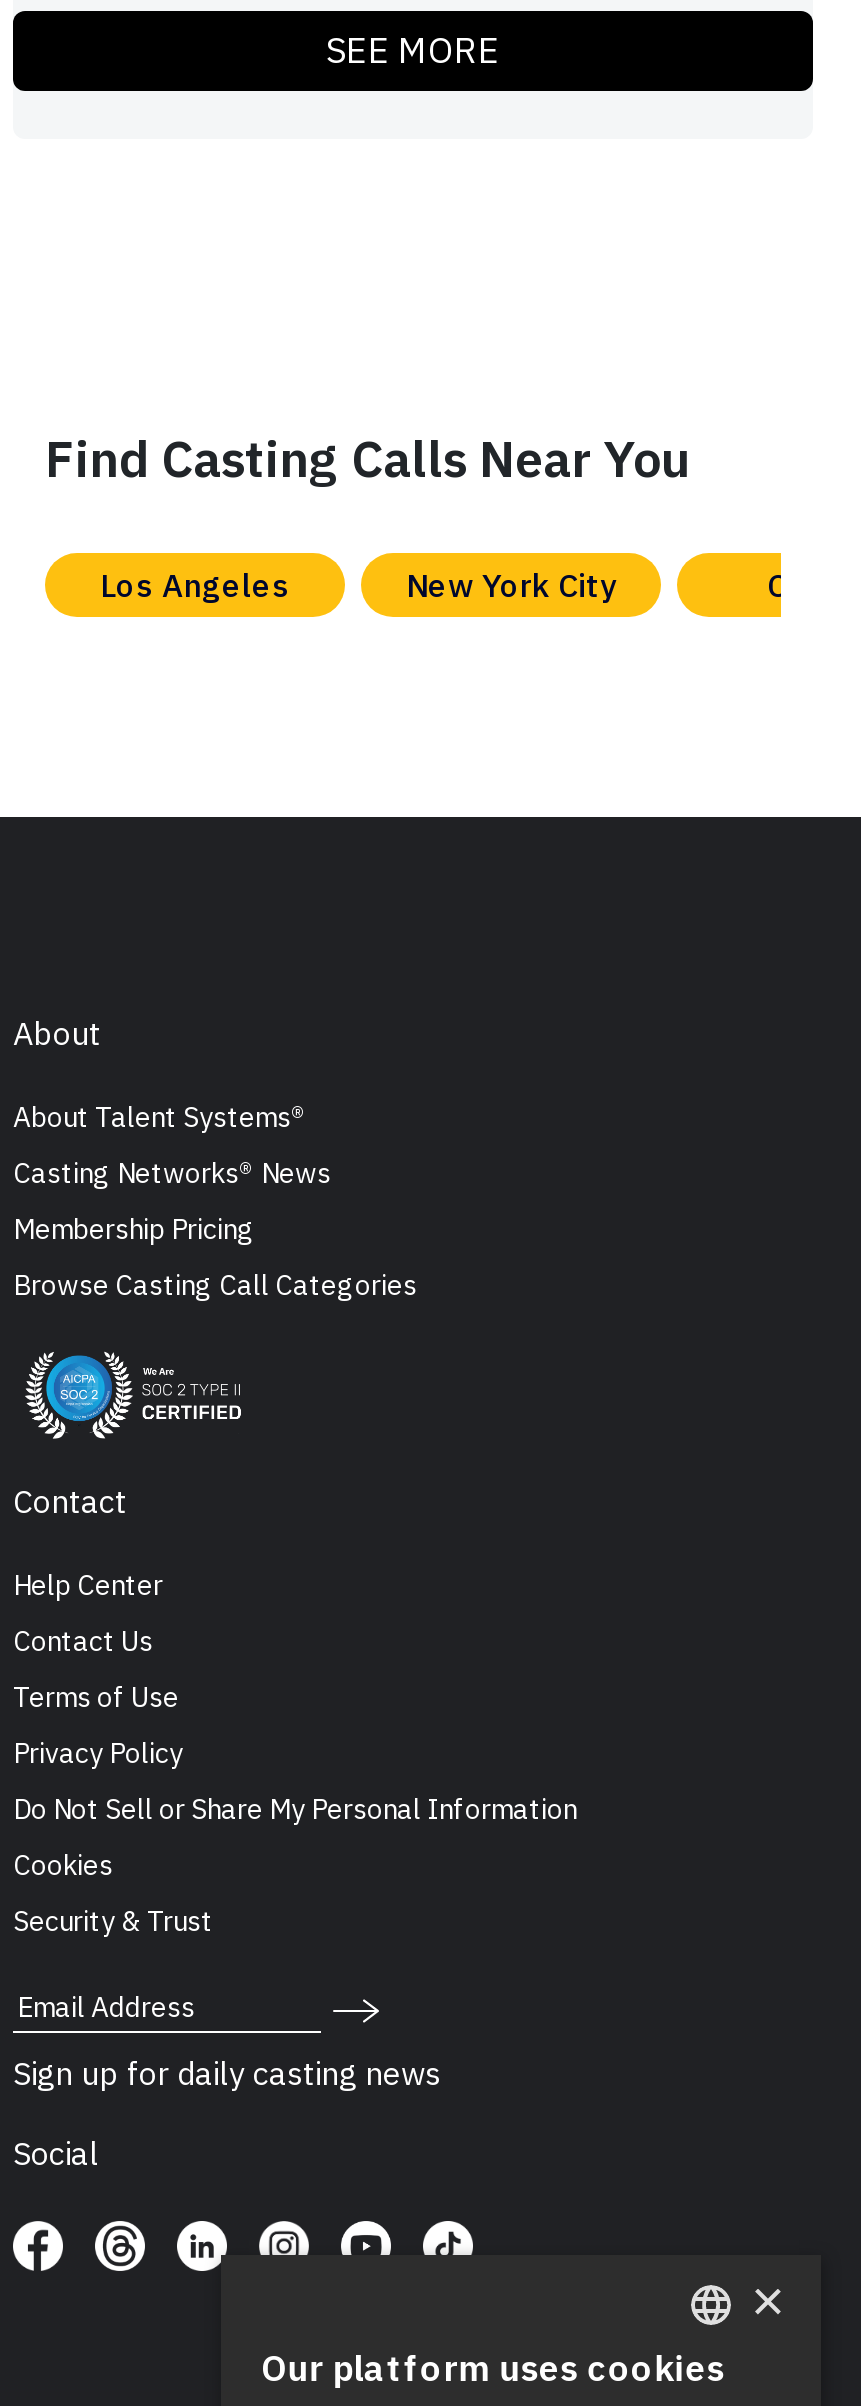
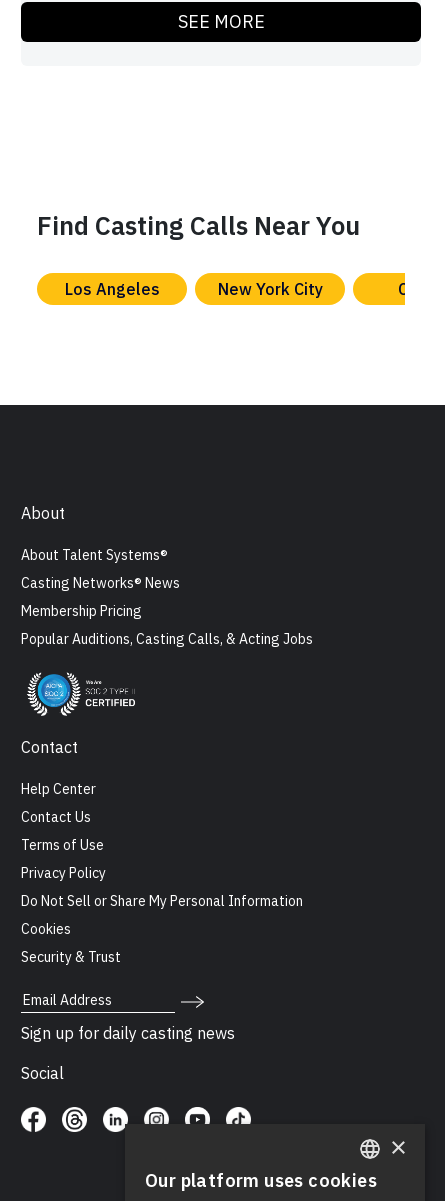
[13,1267,417,1303] Browse Casting Call Categories -> [21,630,313,648] Popular Auditions, Casting Calls, & Acting Jobs

